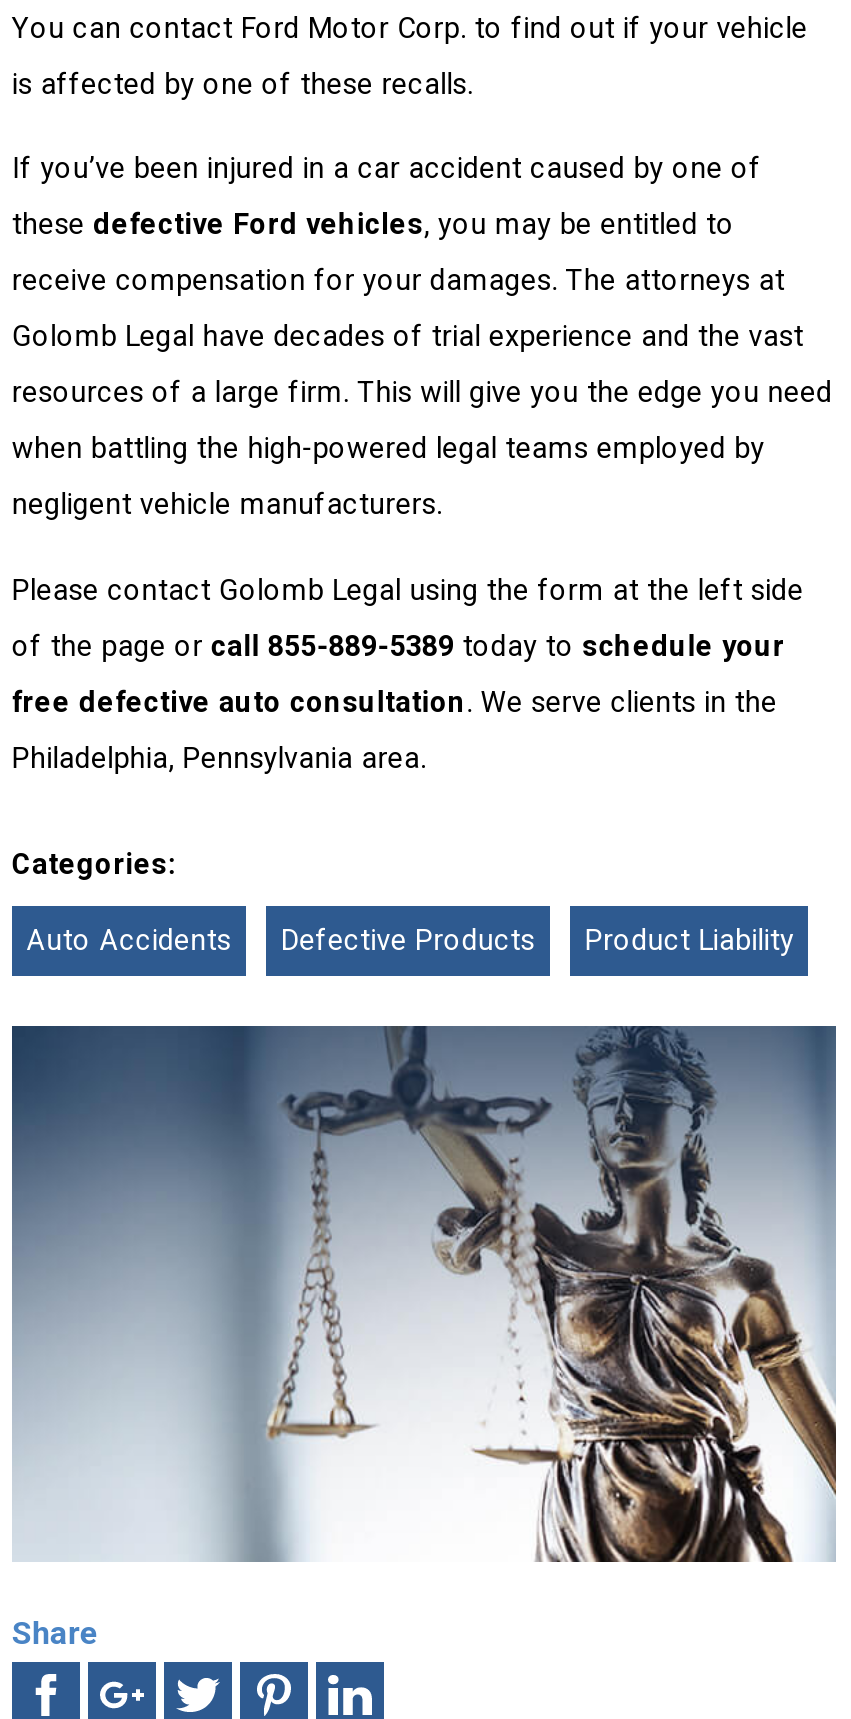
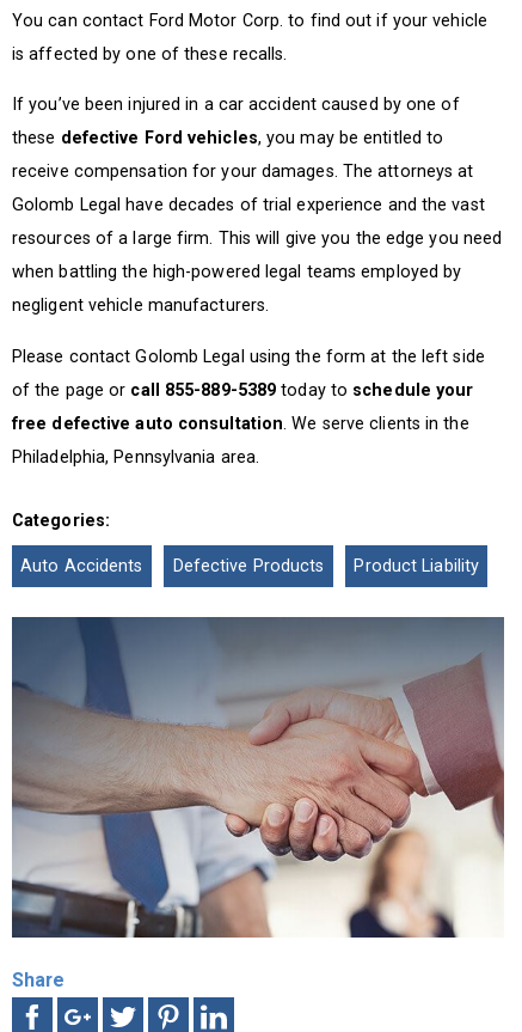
[12,1028,838,1564] [image] -> [11,617,505,939] [image]

